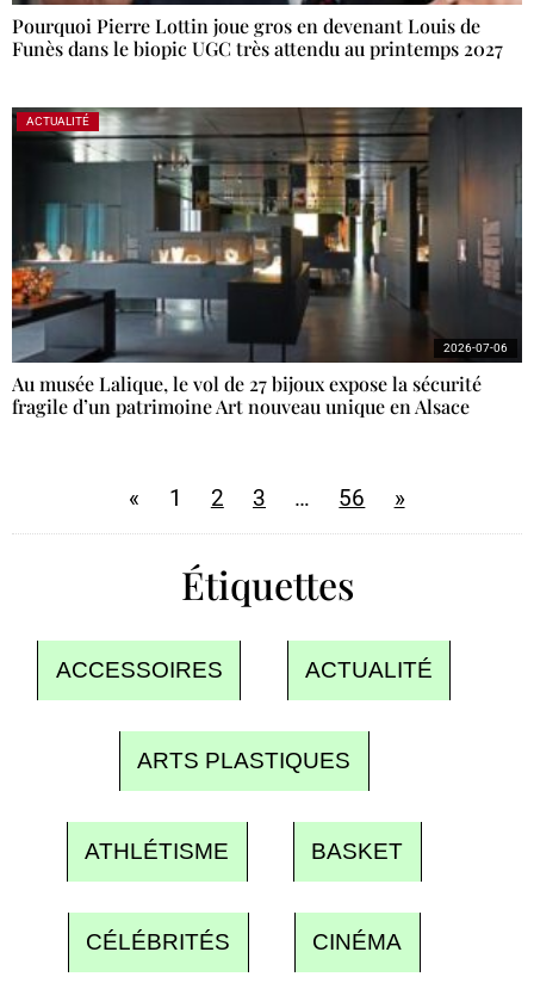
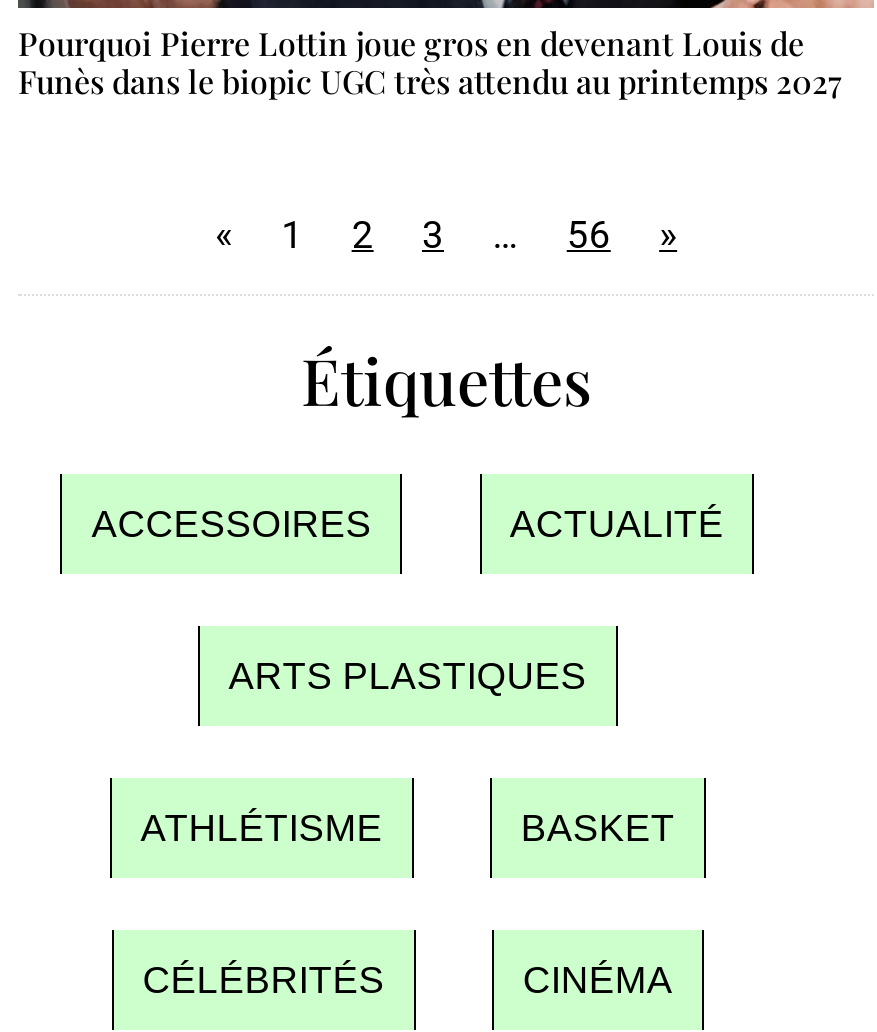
[11,106,523,363] [image] | ACTUALITÉ -> none
[443,341,508,354] 2026-07-06 -> none
[12,371,482,419] Au musée Lalique, le vol de 27 bijoux expose la sécurité | fragile d’un patrimoine Art nouveau unique en Alsace -> none

